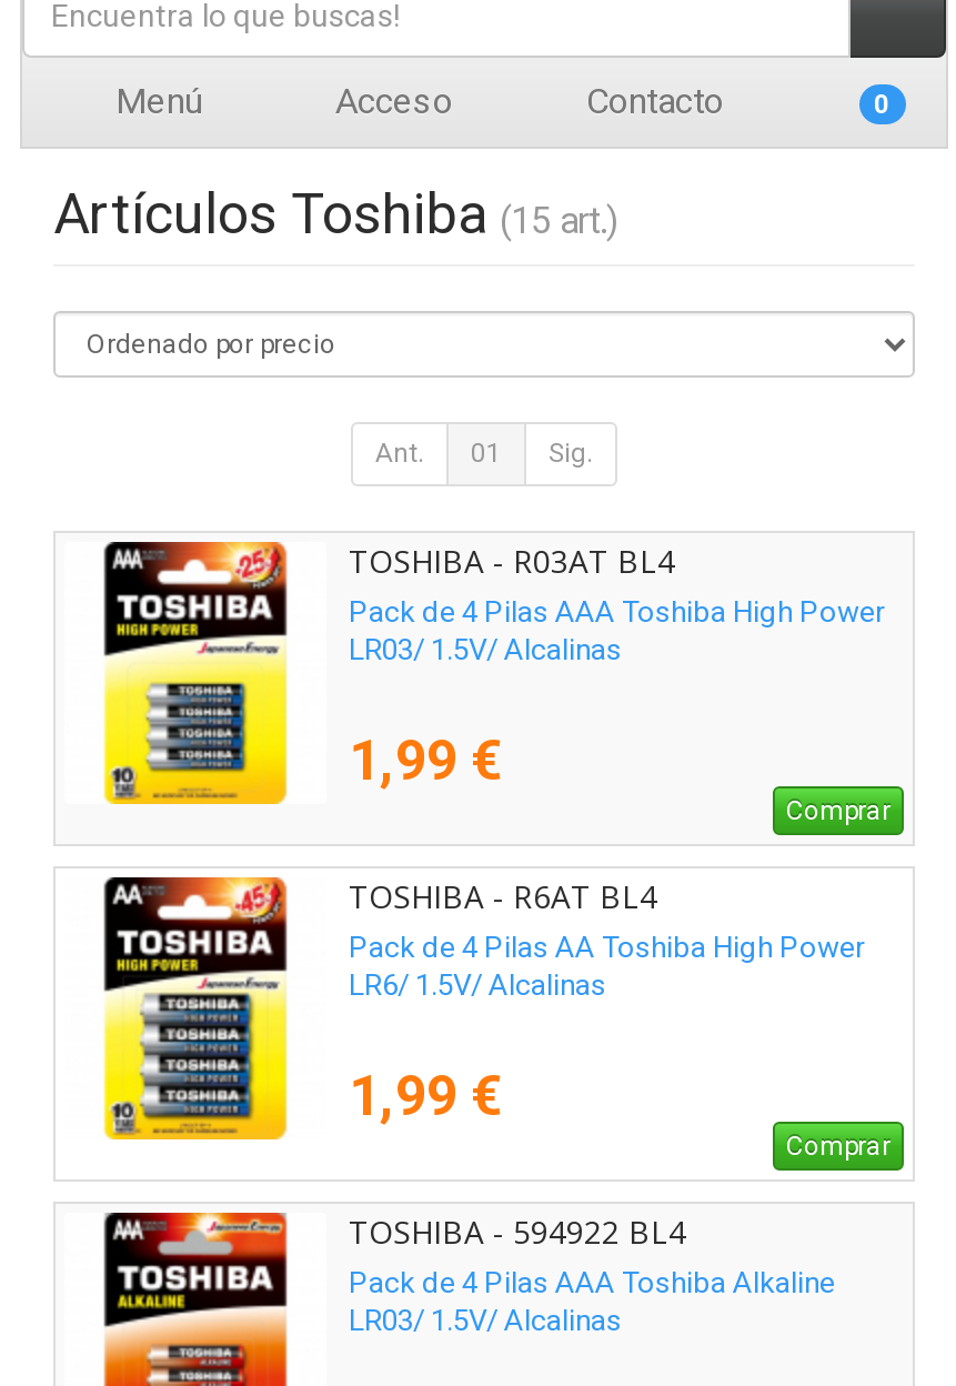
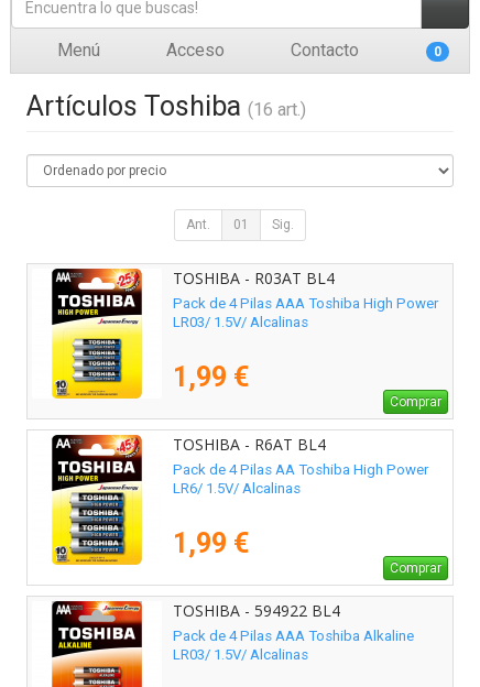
[53,182,617,247] Artículos Toshiba (15 art.) -> [26,90,306,122] Artículos Toshiba (16 art.)

